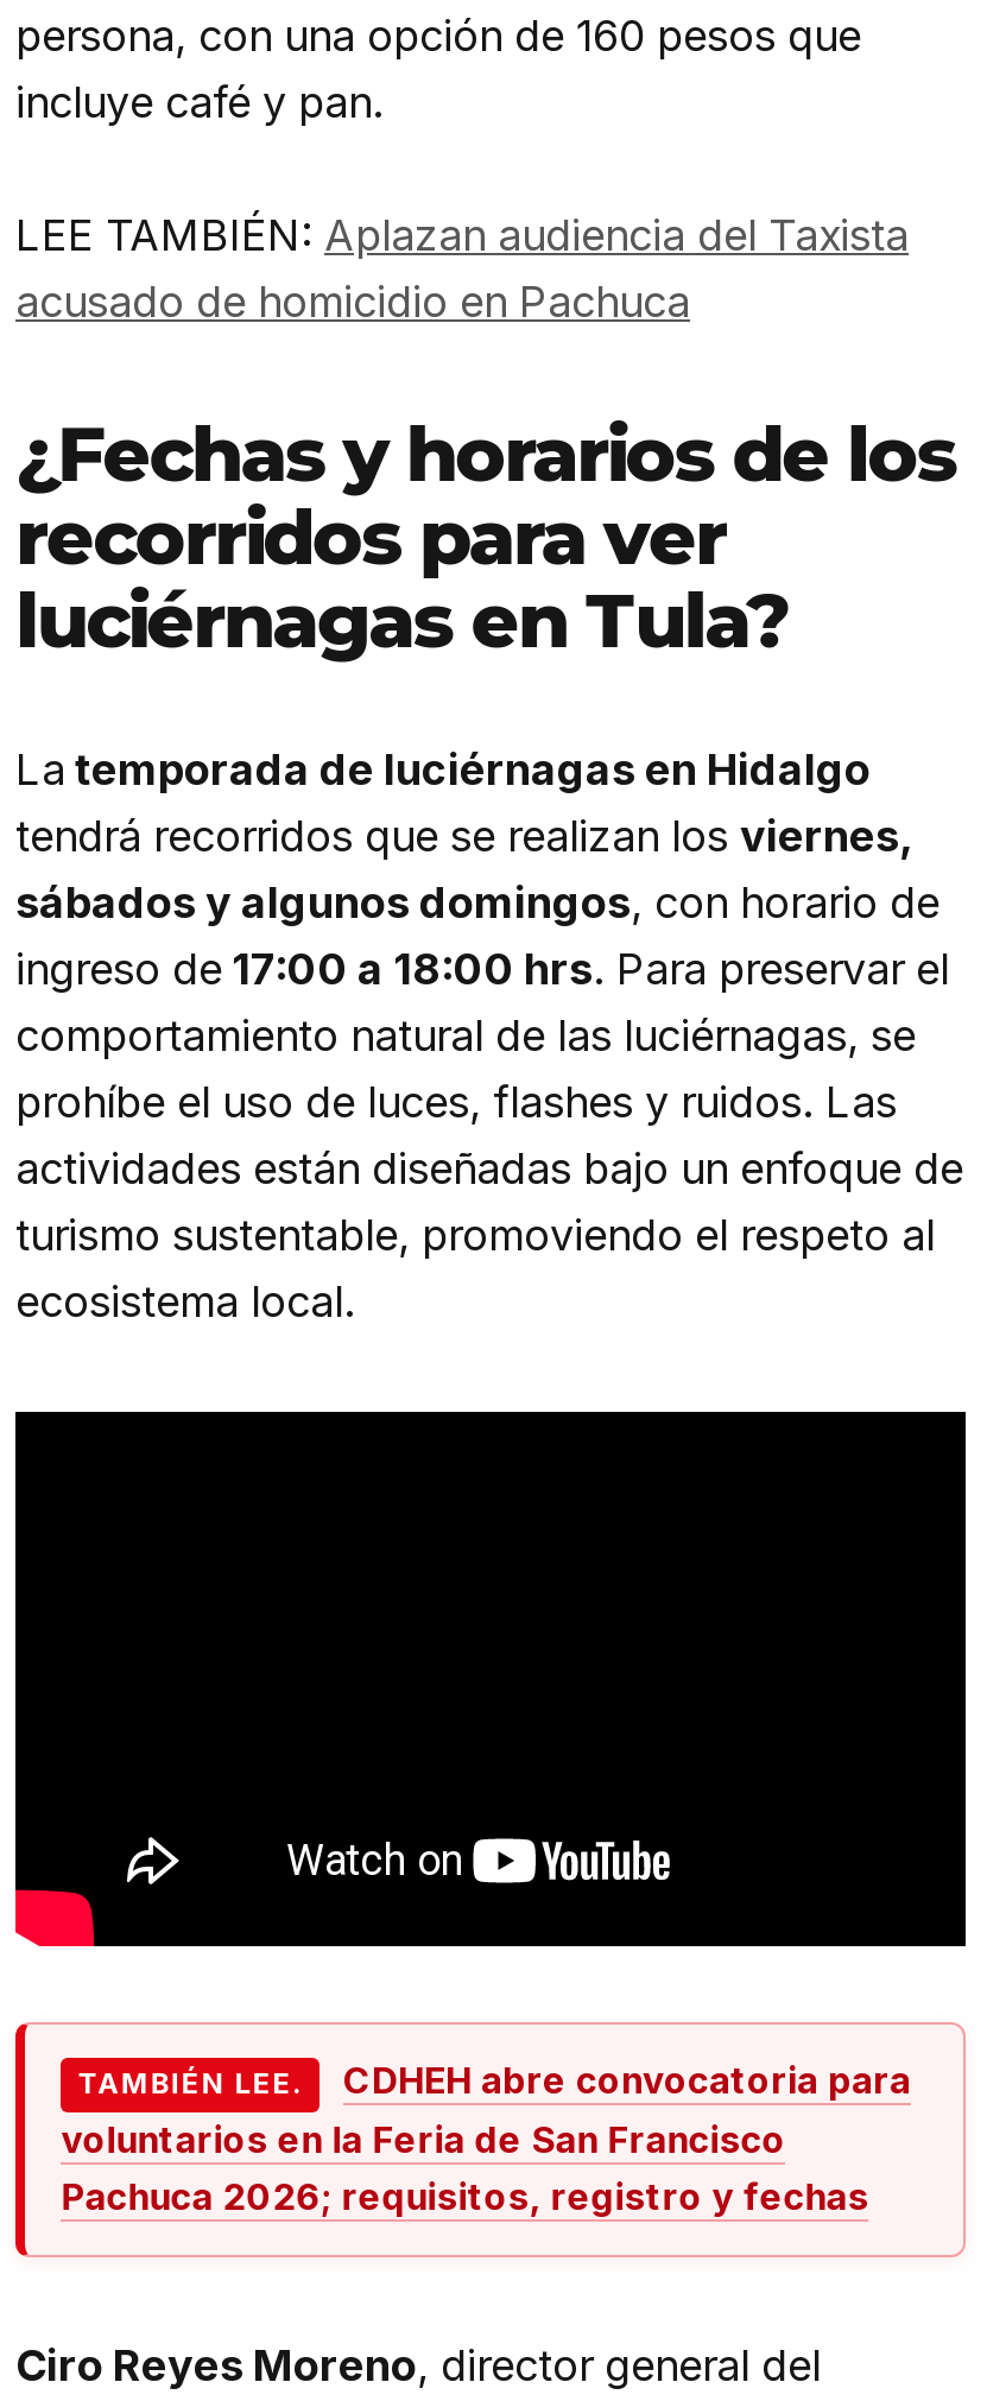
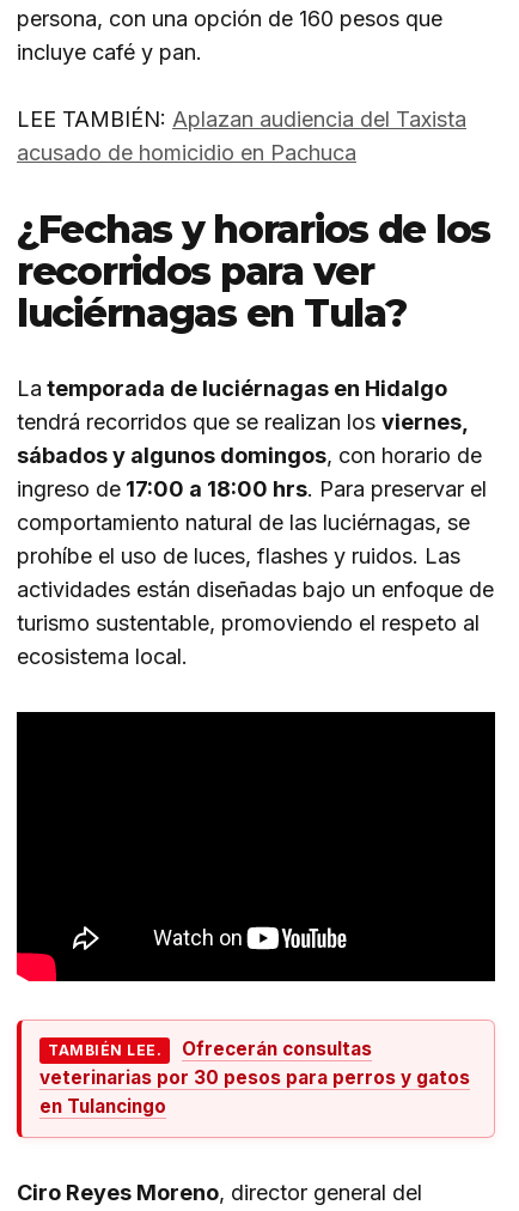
[61,2058,911,2218] CDHEH abre convocatoria para | voluntarios en la Feria de San Francisco | Pachuca 2026; requisitos, registro y fechas -> [40,1038,470,1118] Ofrecerán consultas | veterinarias por 30 pesos para perros y gatos | en Tulancingo

